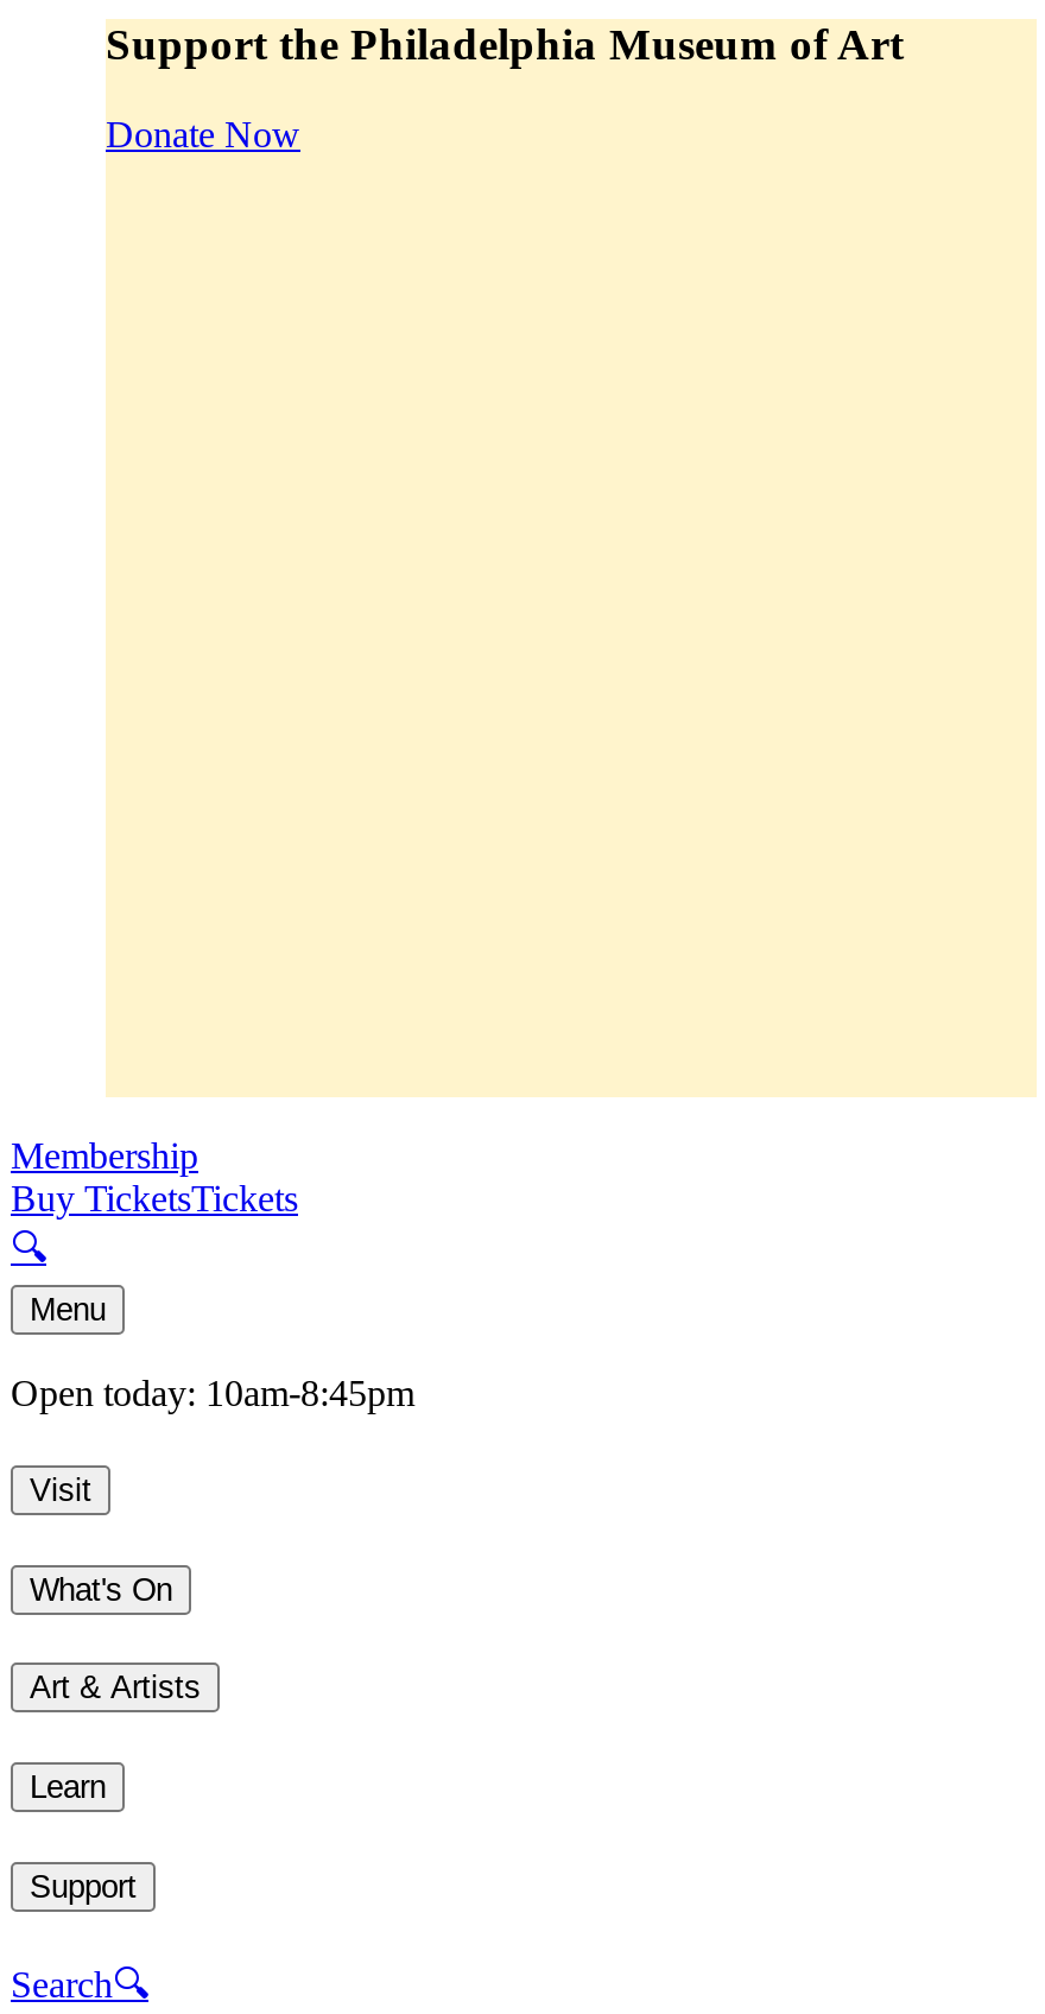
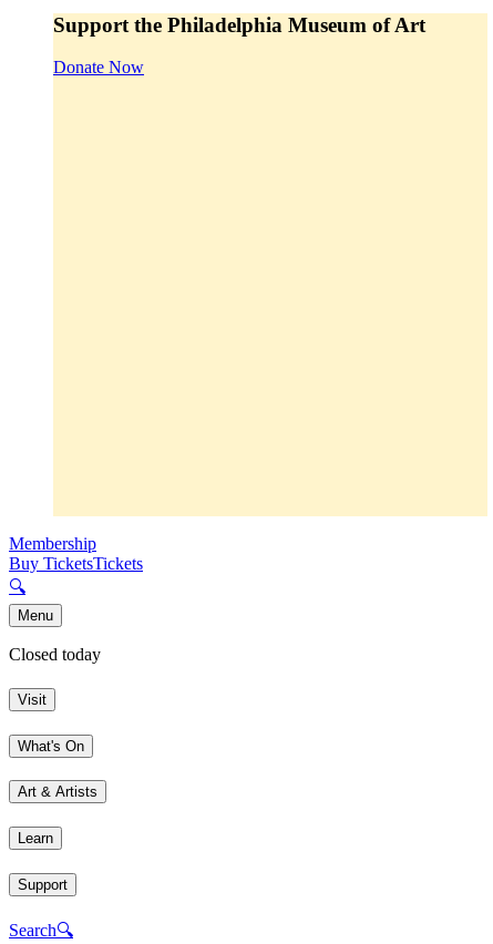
[11,1373,414,1414] Open today: 10am-8:45pm -> [9,645,101,664] Closed today

